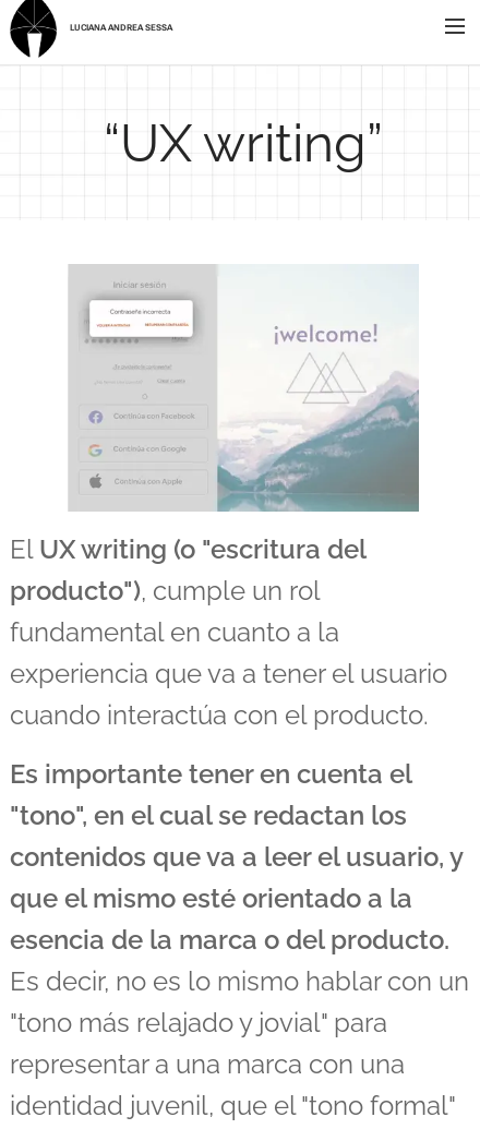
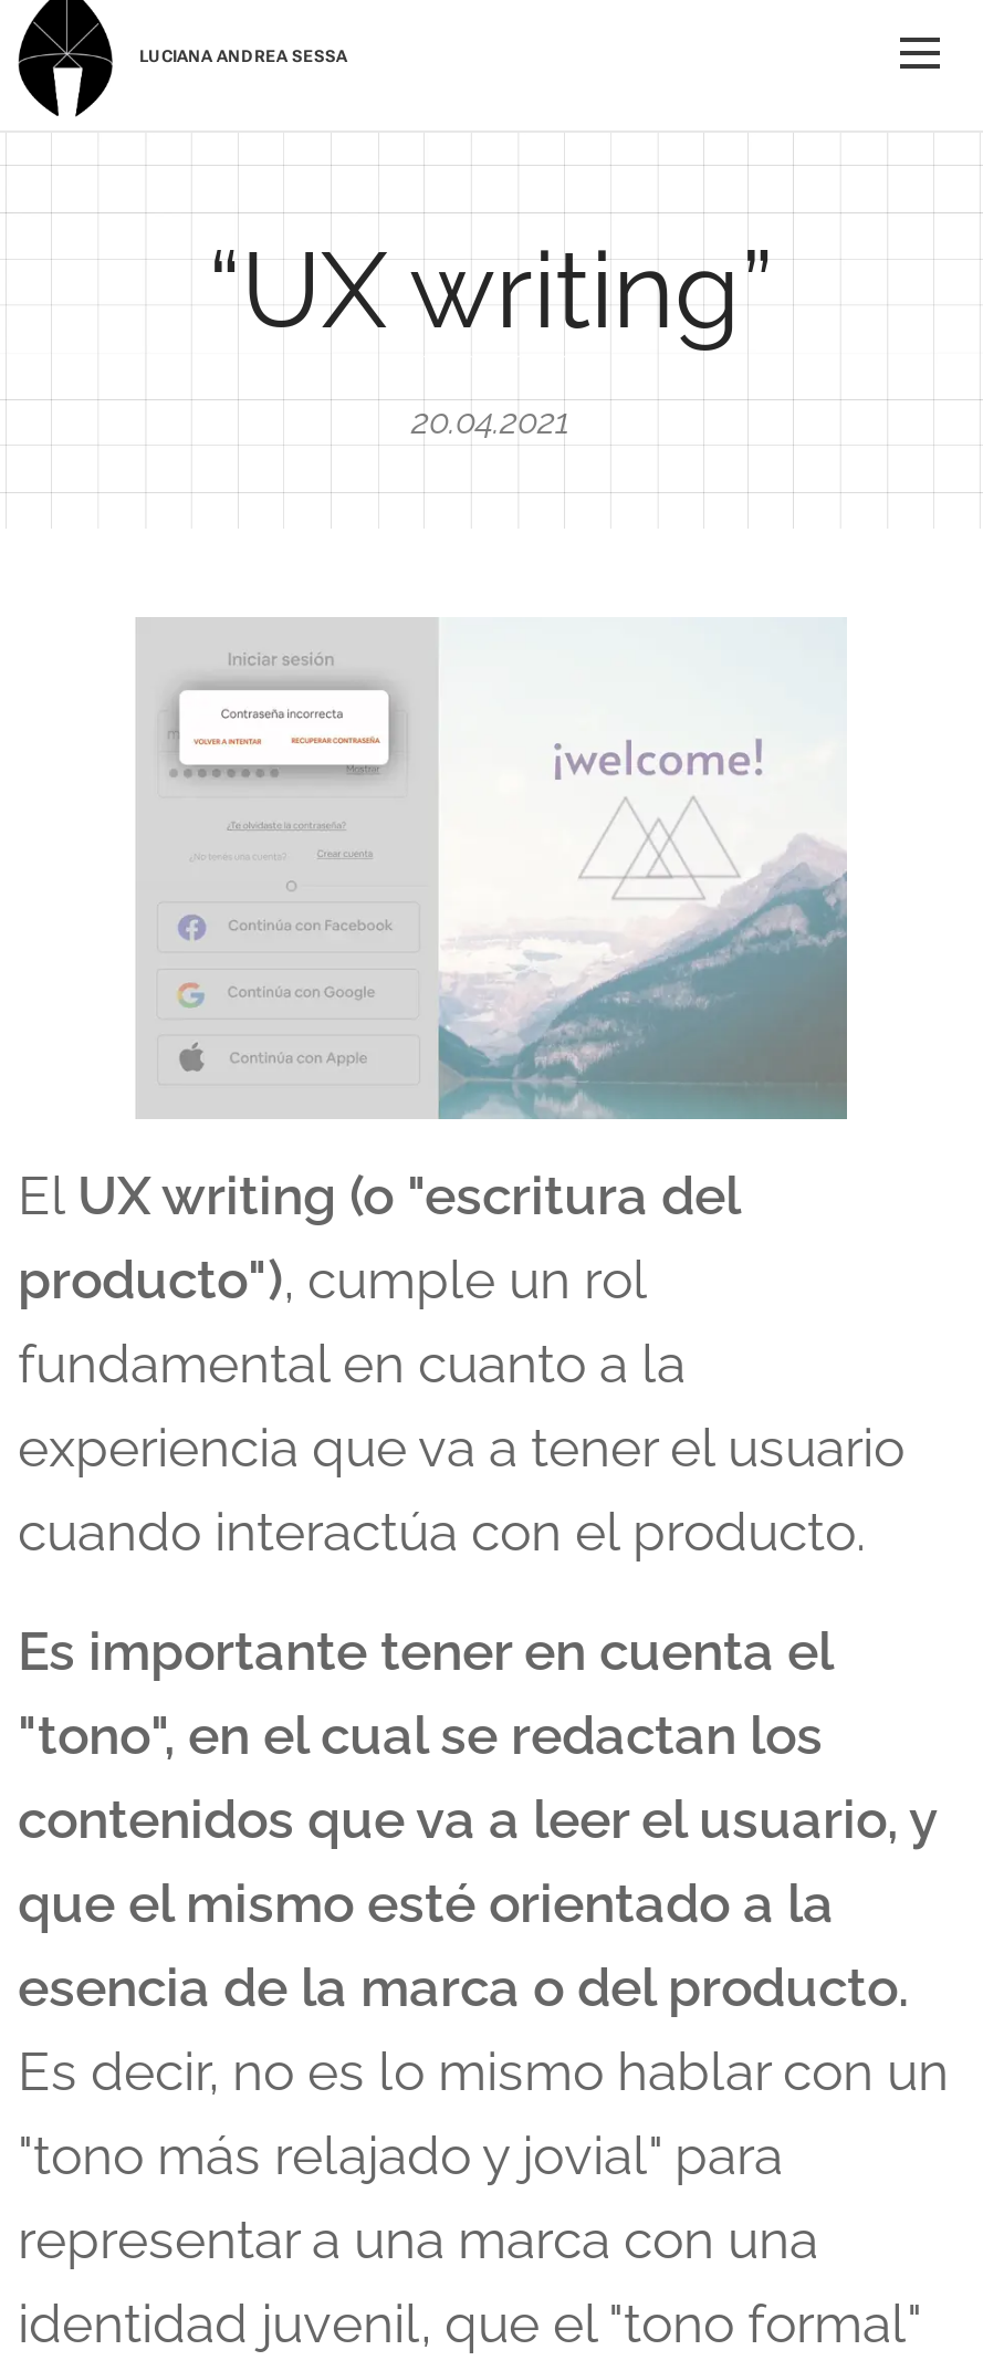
none -> [411,400,571,442] 20.04.2021

